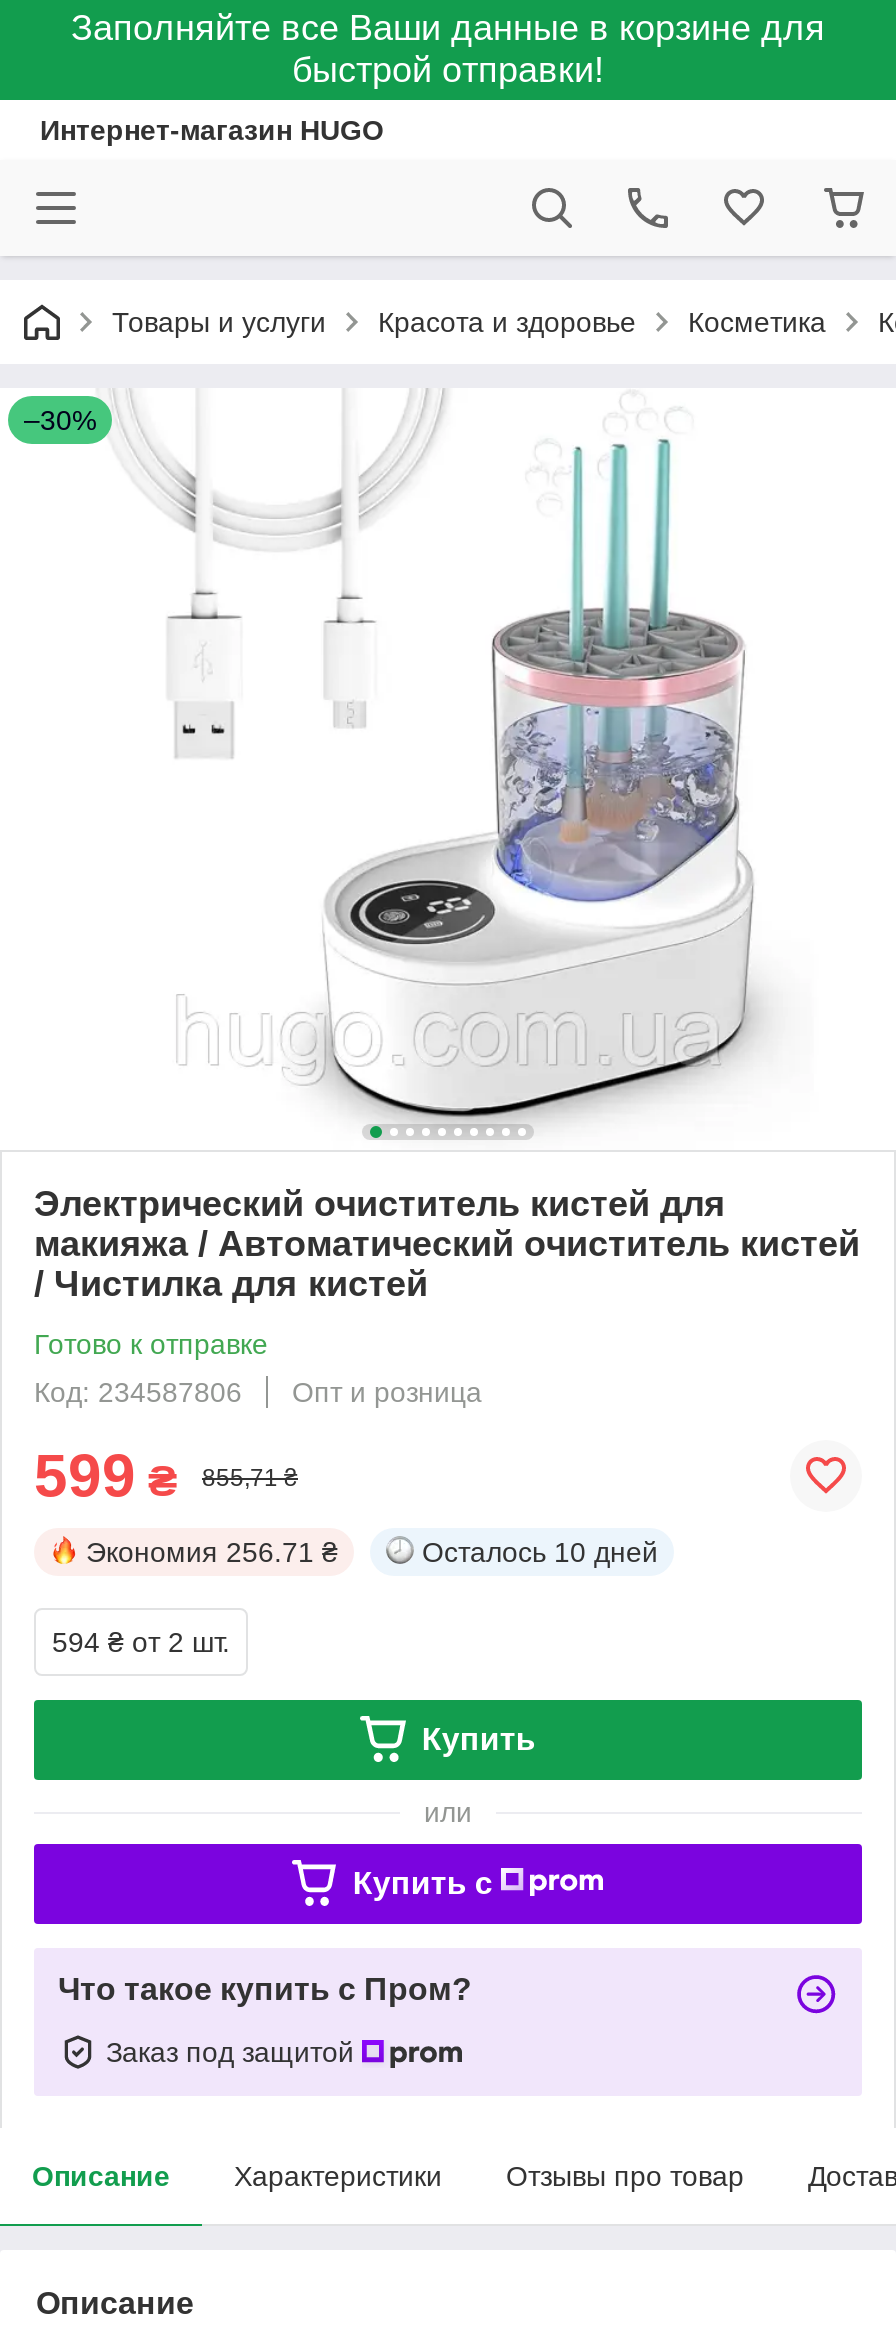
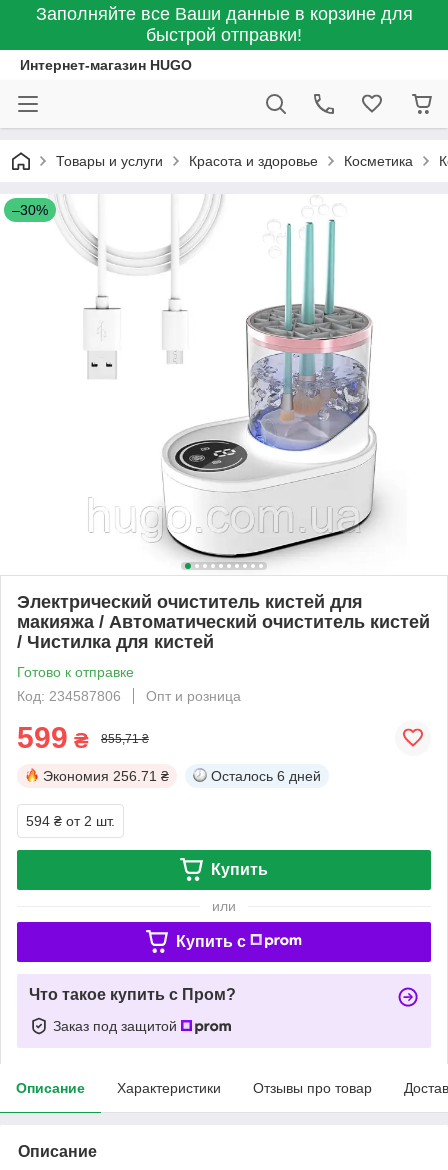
[422,1536,658,1568] Осталось 10 дней -> [211,768,321,784] Осталось 6 дней

